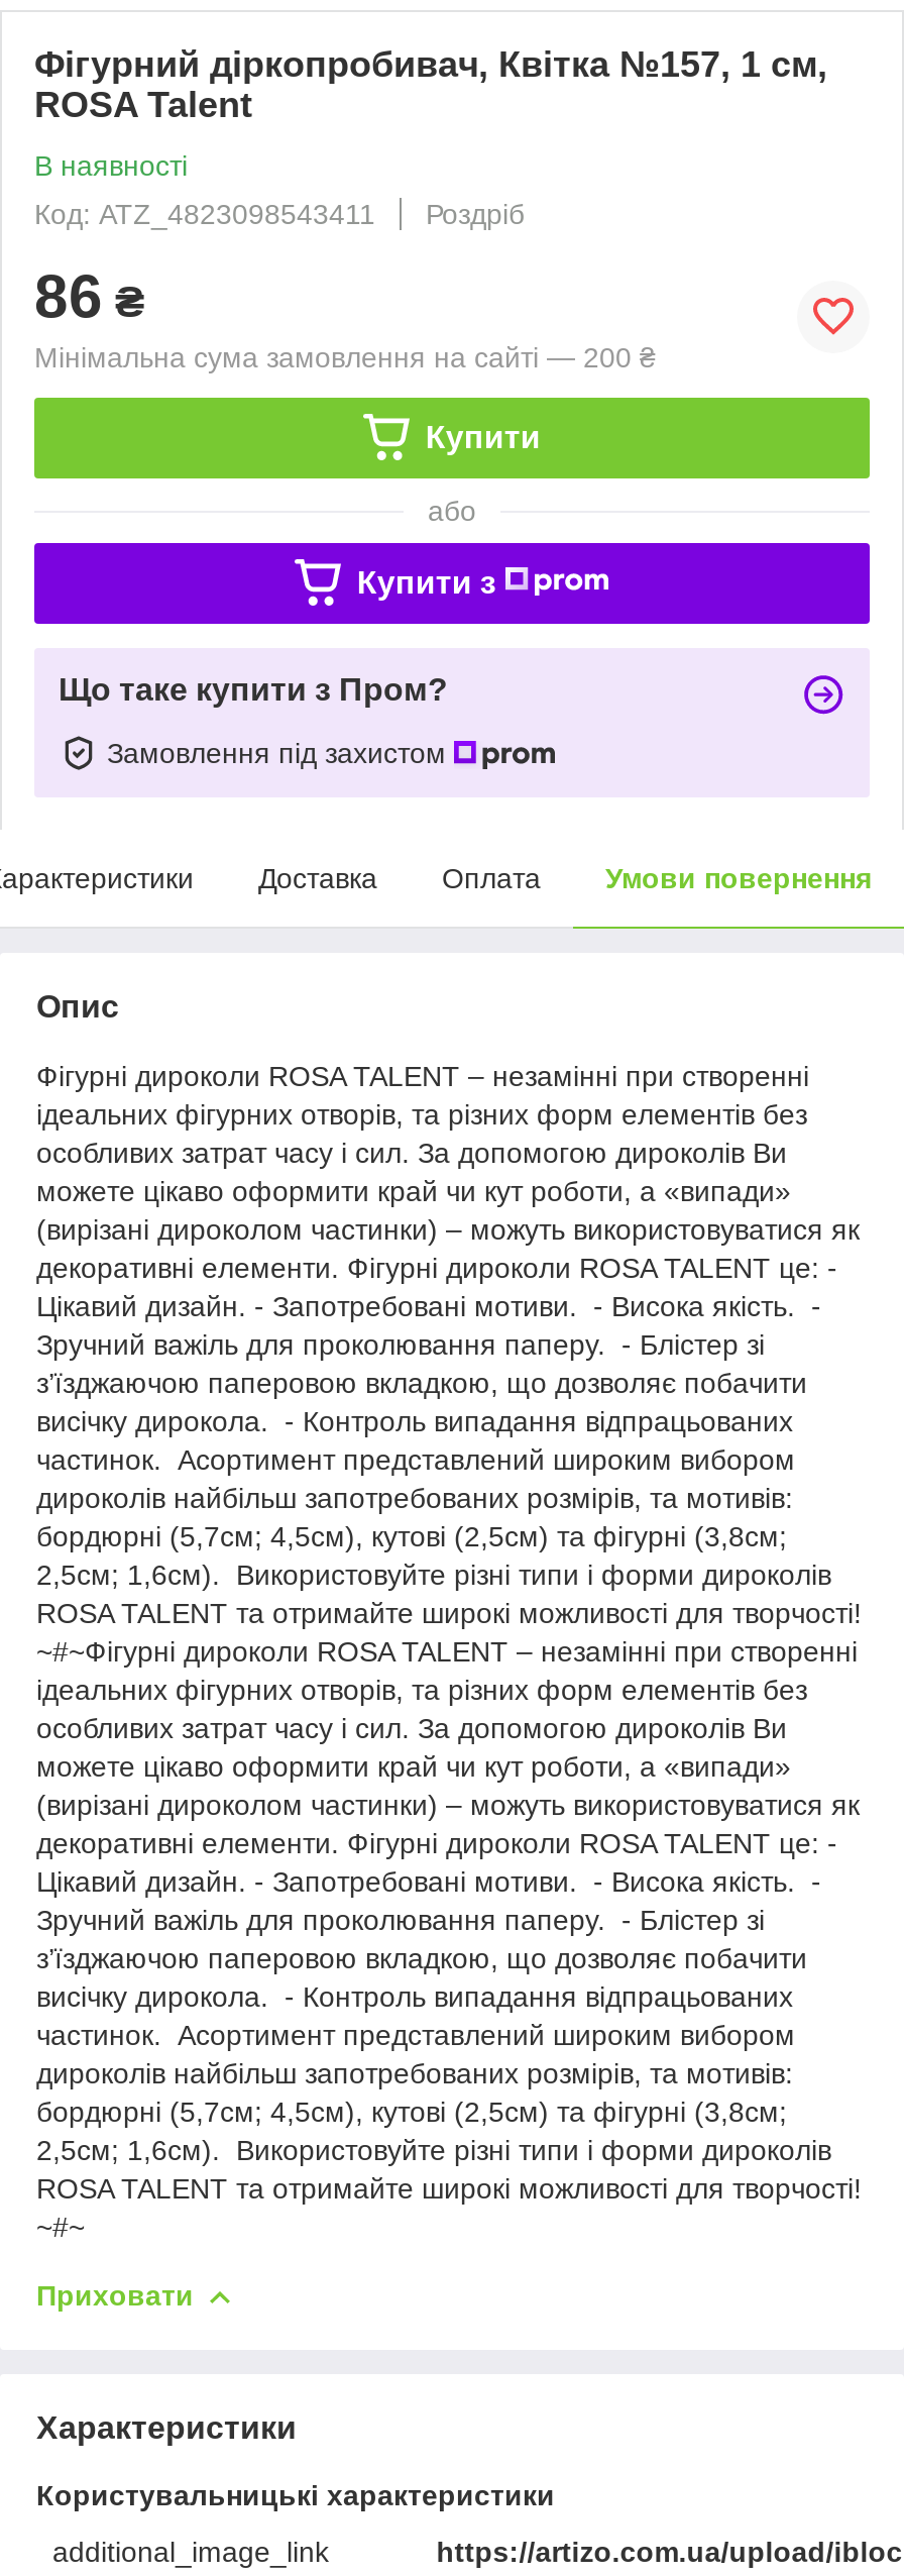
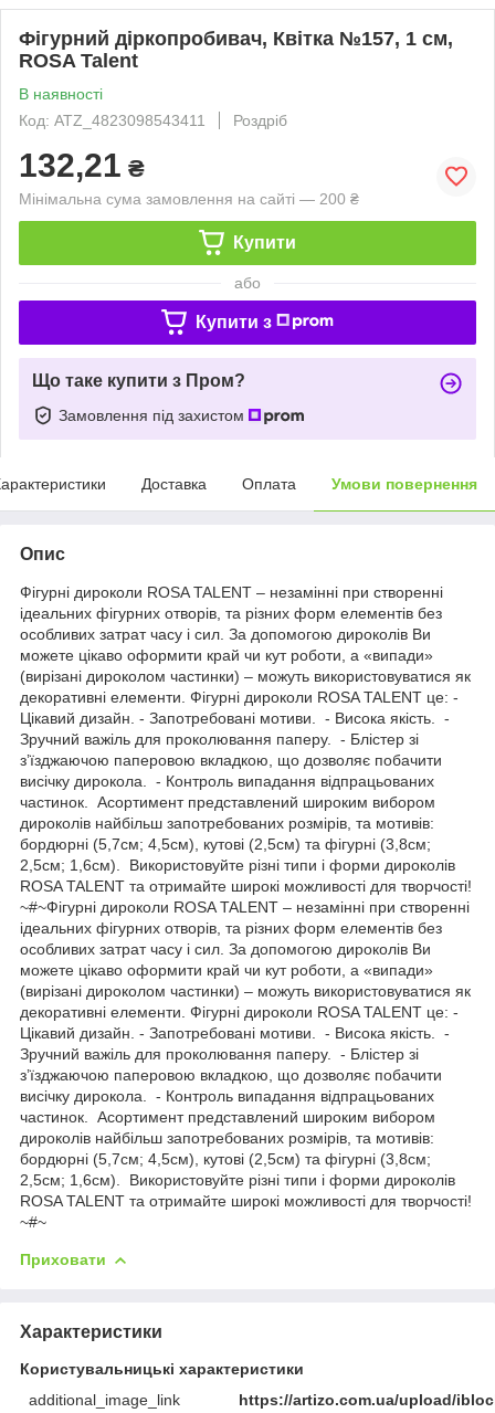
[34,262,145,329] 86 ₴ -> [19,147,145,183] 132,21 ₴

